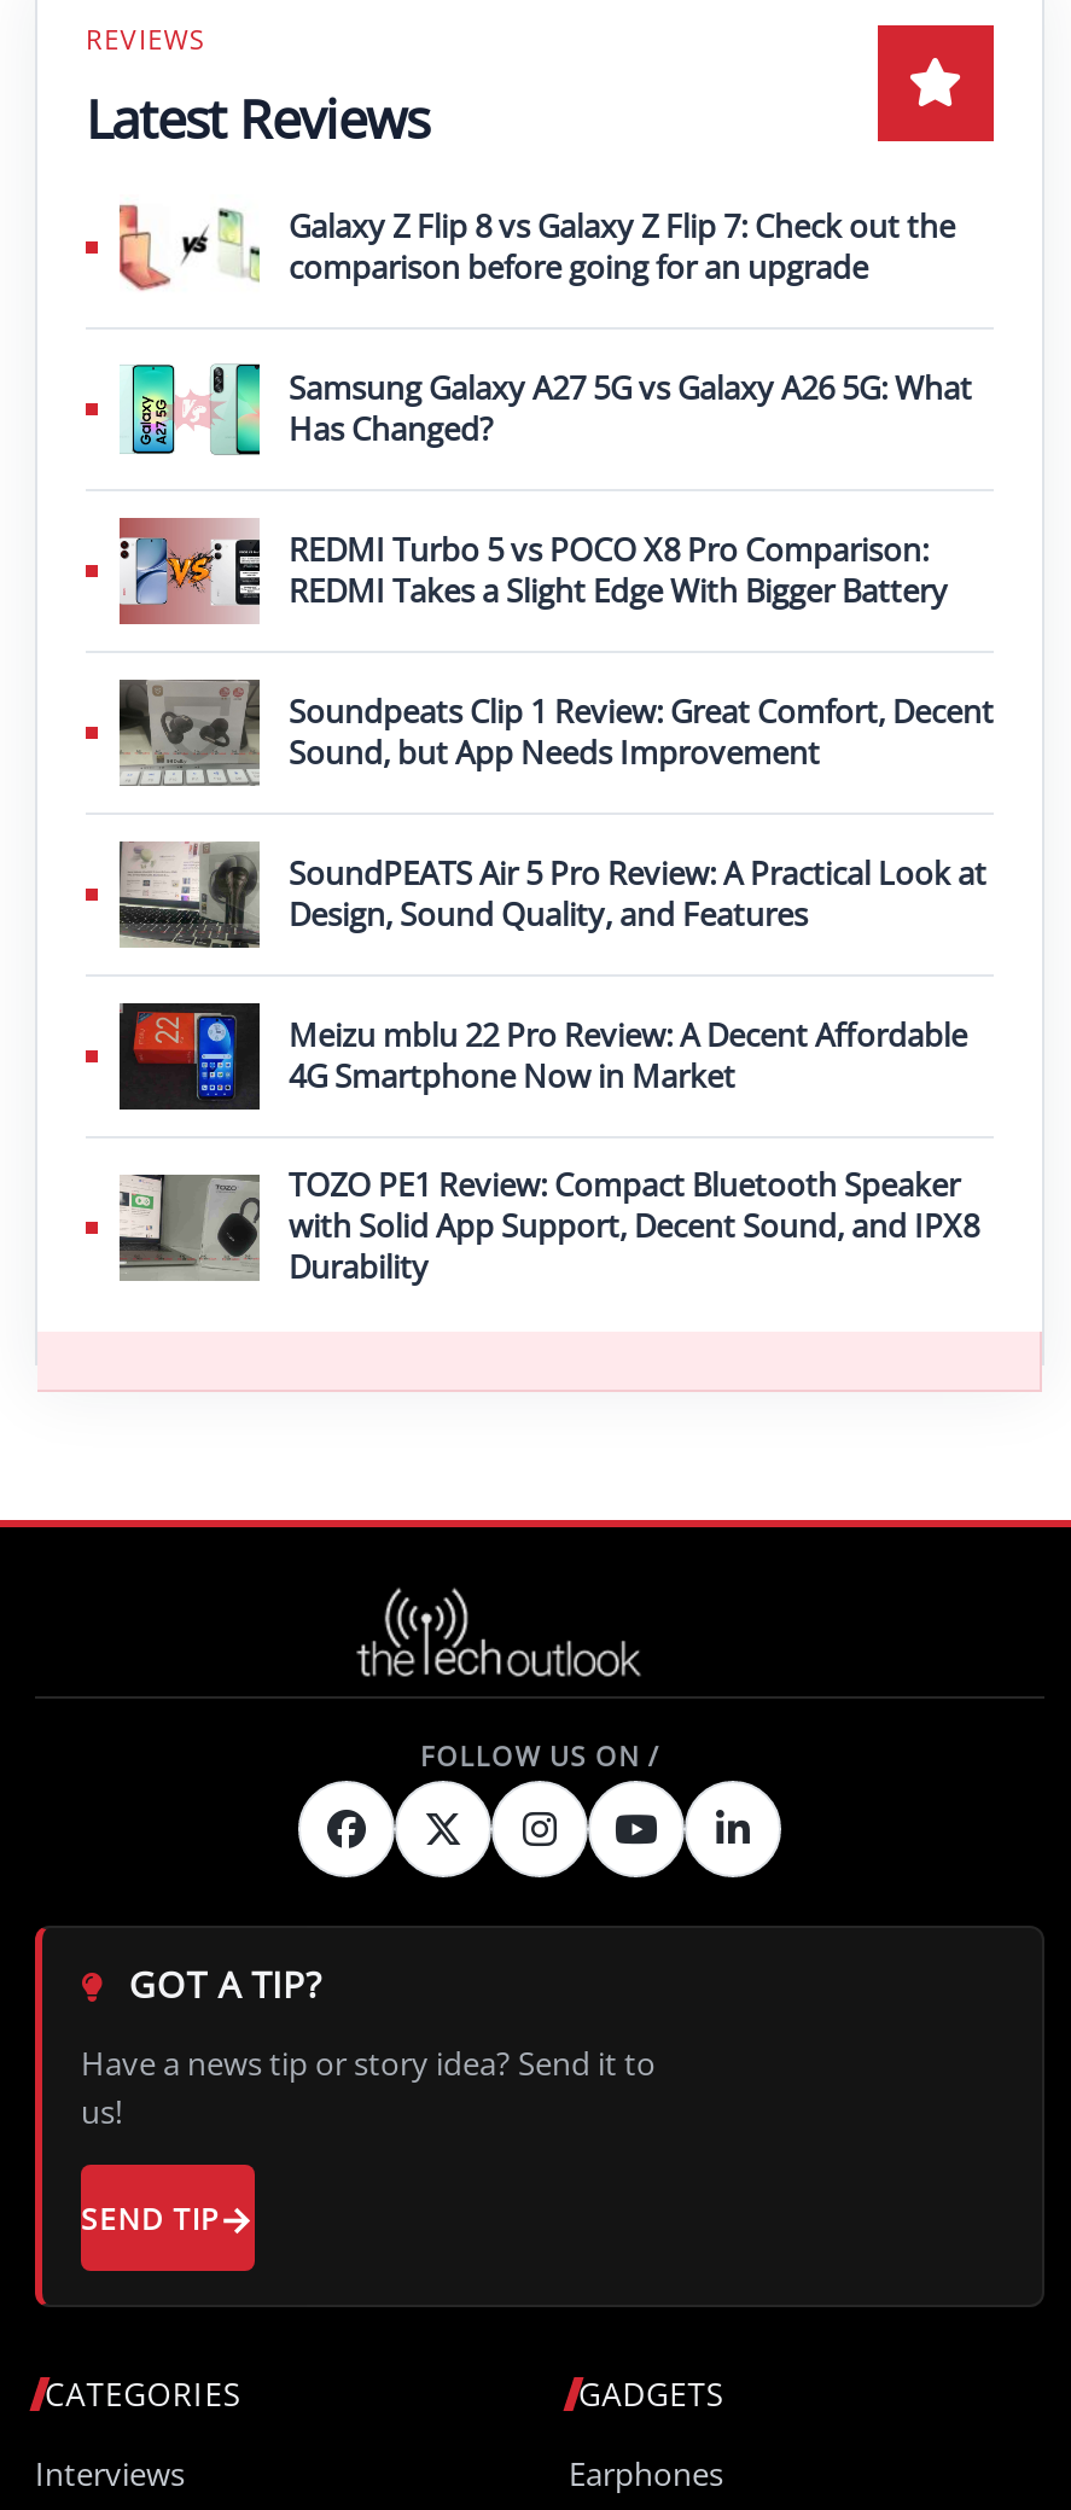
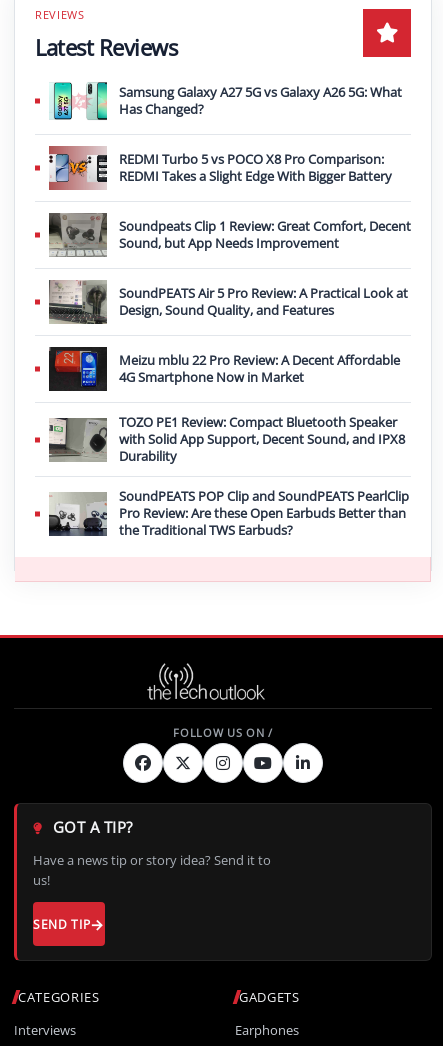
[117,202,955,291] [image] | Galaxy Z Flip 8 vs Galaxy Z Flip 7: Check out the | comparison before going for an upgrade -> none
moved [122,361,994,1288] -> [50,81,411,465]: [image] | Samsung Galaxy A27 5G vs Galaxy A26 5G: What | Has Changed? | ... | with Solid App Support, Decent Sound, and IPX8 | Durability
none -> [49,487,409,539] [image] | SoundPEATS POP Clip and SoundPEATS PearlClip | Pro Review: Are these Open Earbuds Better than | the Traditional TWS Earbuds?

